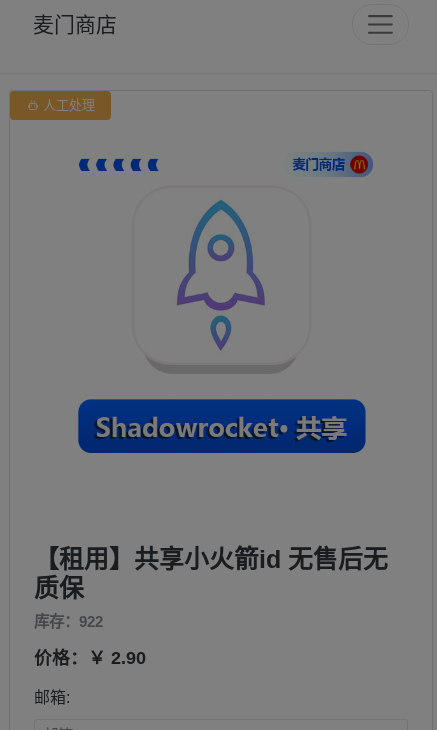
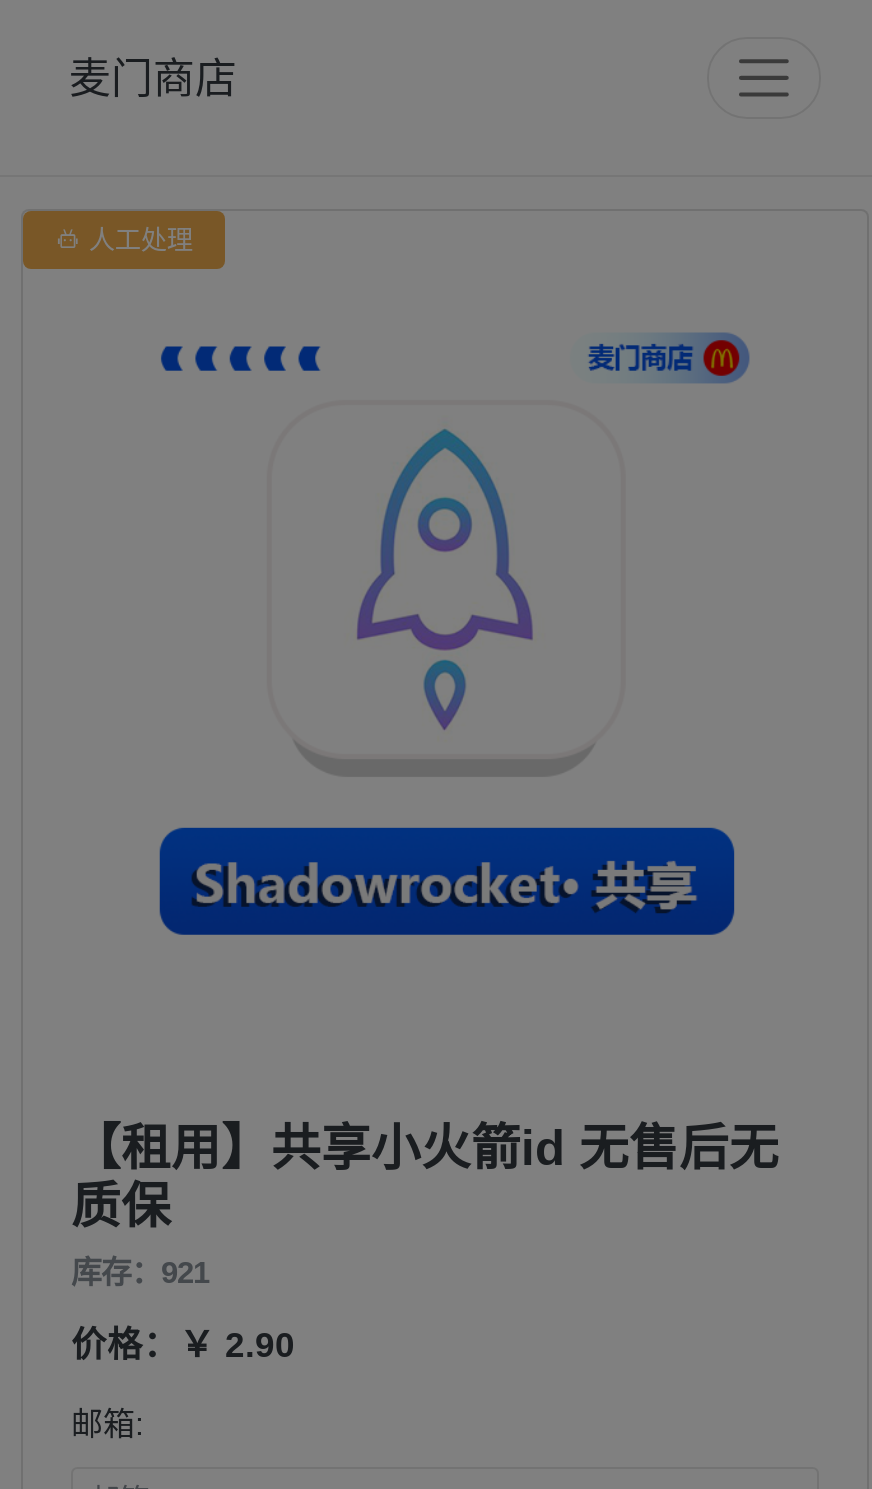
[34,613,103,630] 库存：922 -> [71,1256,209,1290] 库存：921

